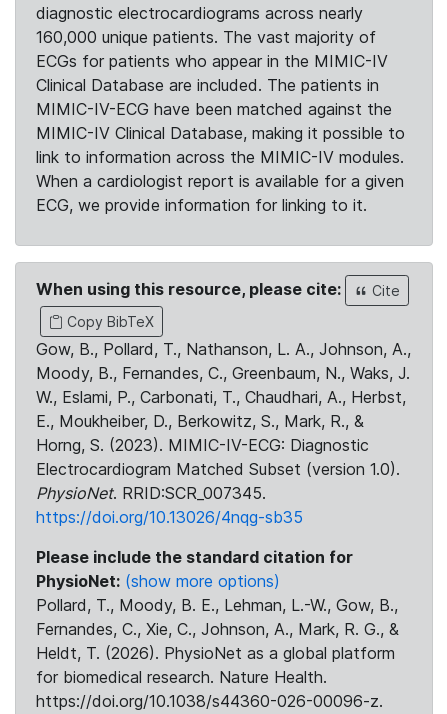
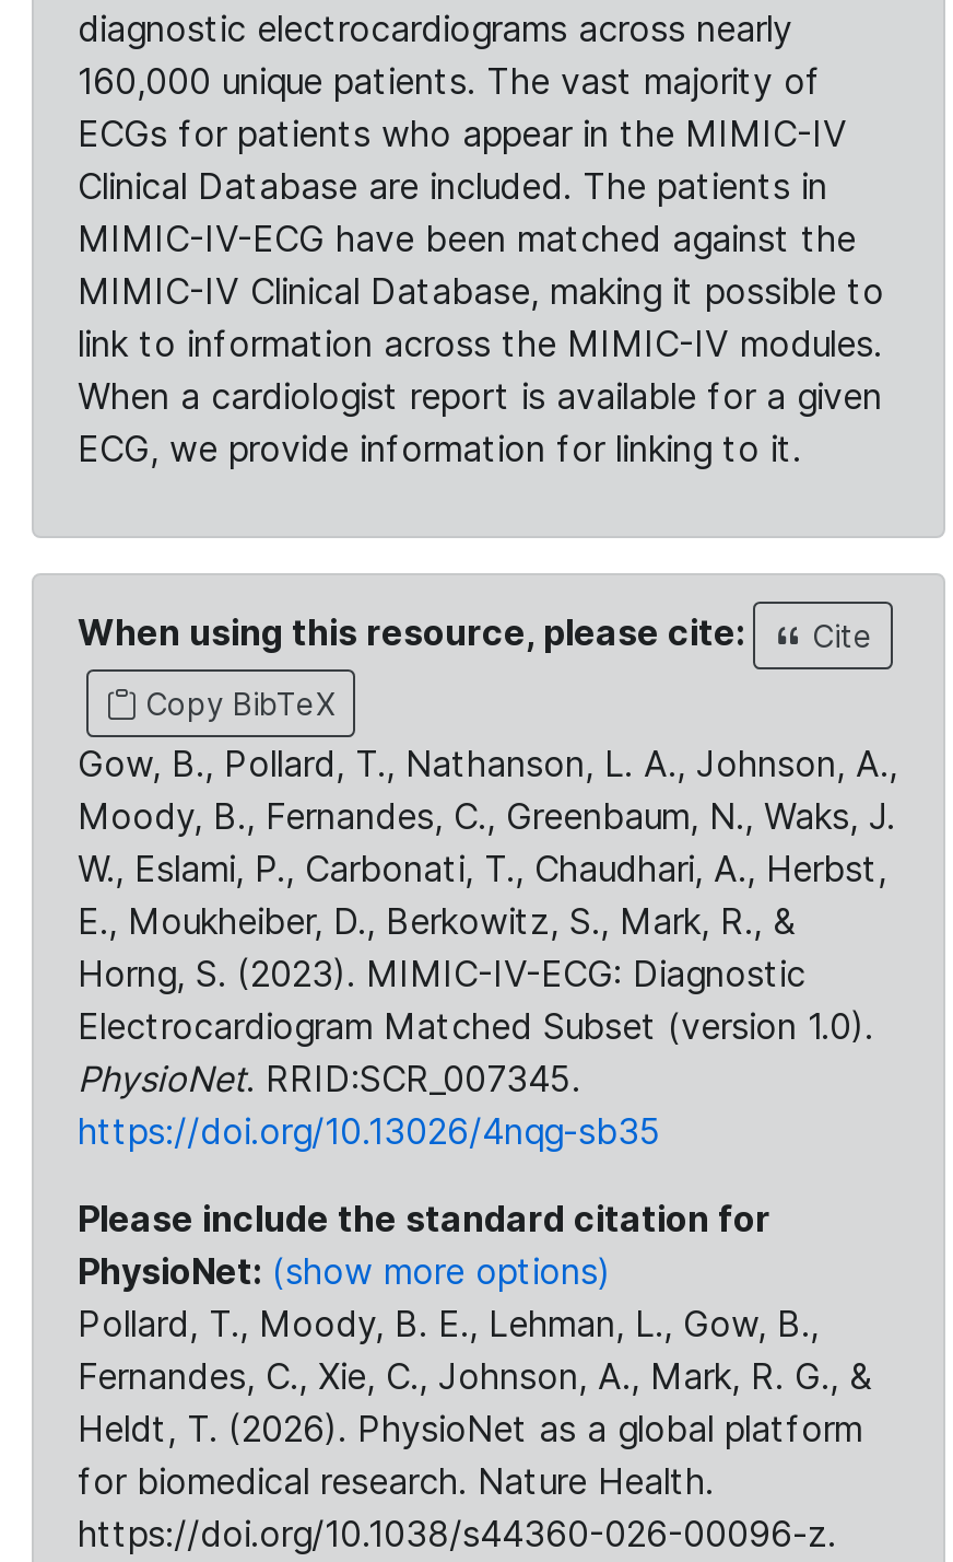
[36,595,398,615] Pollard, T., Moody, B. E., Lehman, L.-W., Gow, B., -> [78,1302,819,1345] Pollard, T., Moody, B. E., Lehman, L., Gow, B.,

